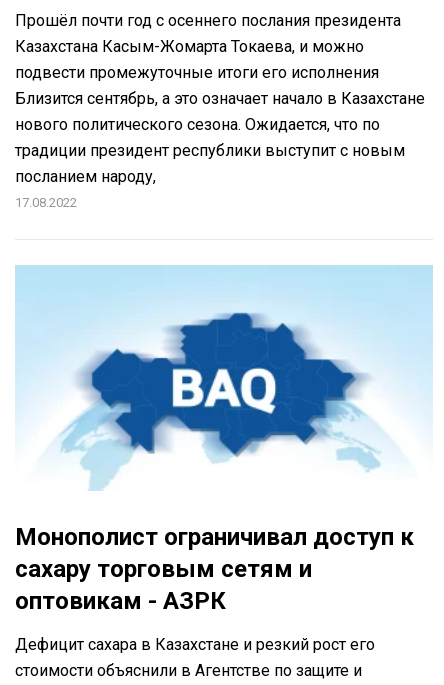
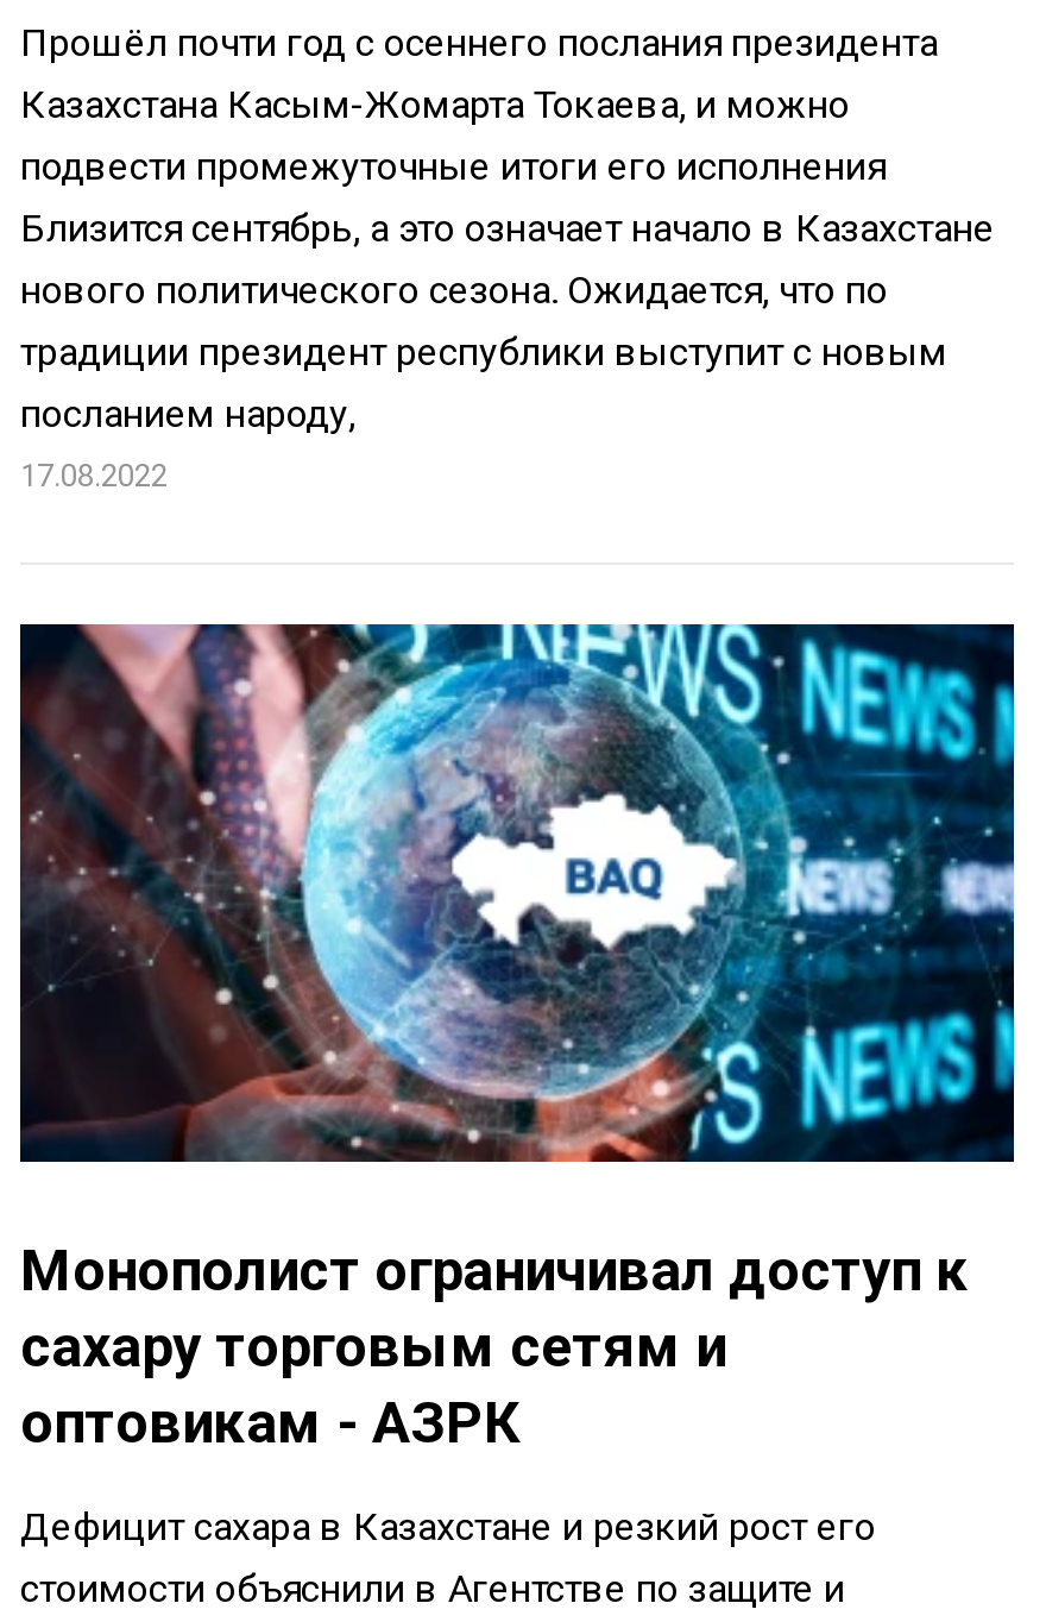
[15,265,433,491] [image] -> [18,622,1016,1164] [image]

